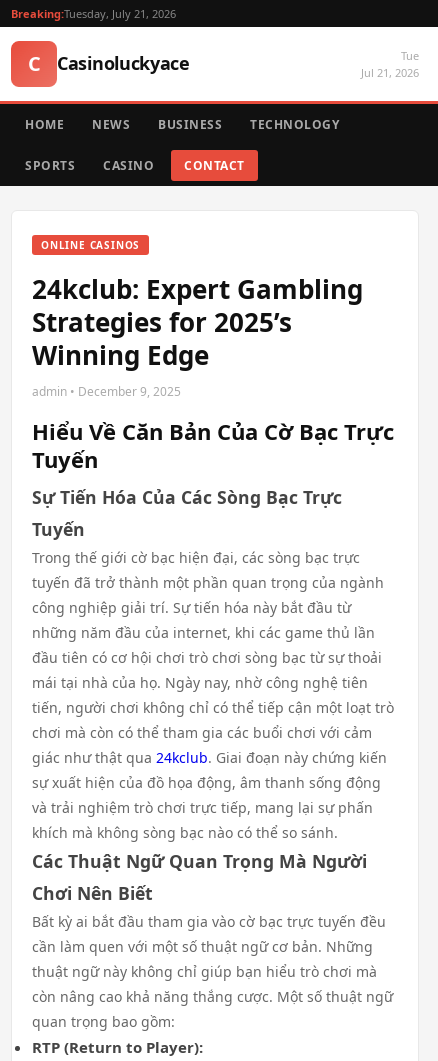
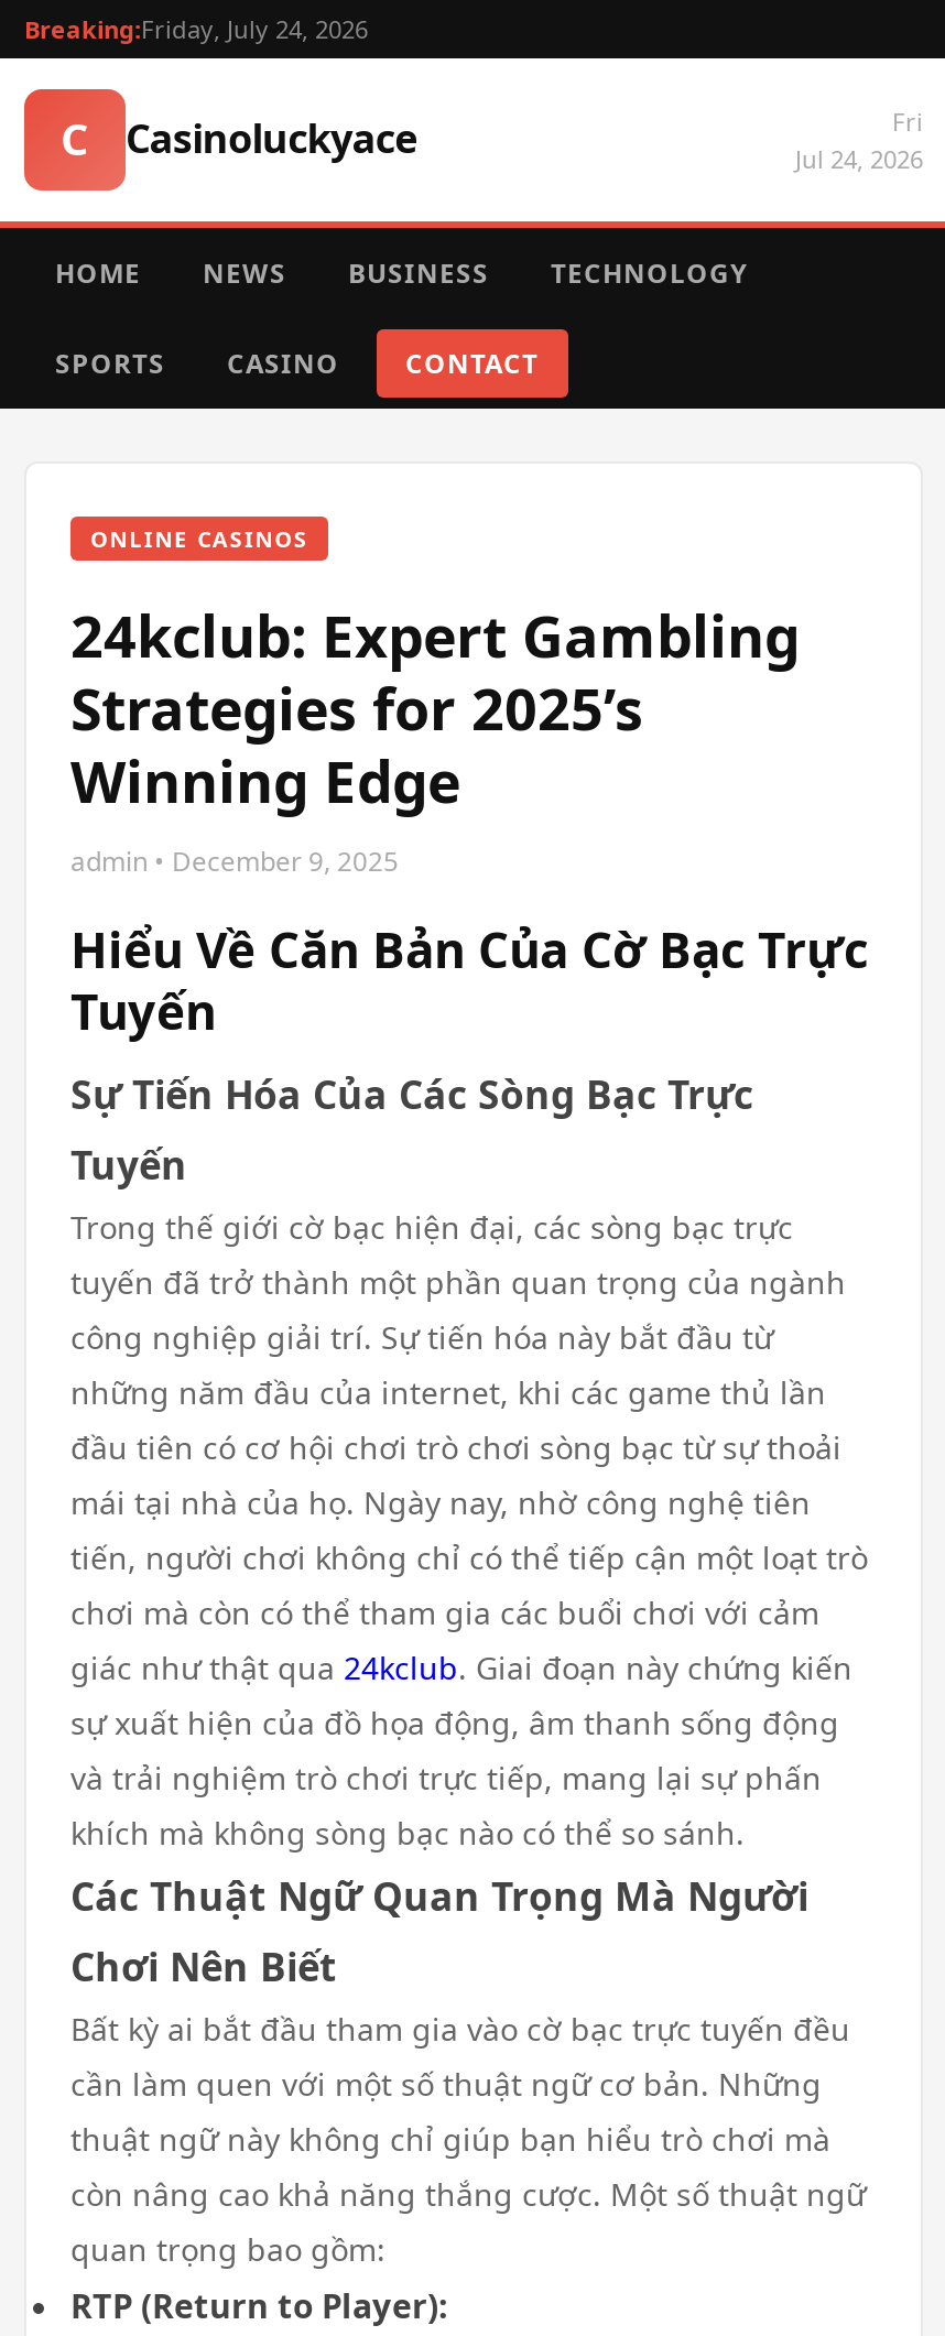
[11,6,176,21] Breaking:Tuesday, July 21, 2026 -> [24,12,368,45] Breaking:Friday, July 24, 2026
[361,48,419,80] Tue | Jul 21, 2026 -> [795,105,923,175] Fri | Jul 24, 2026

